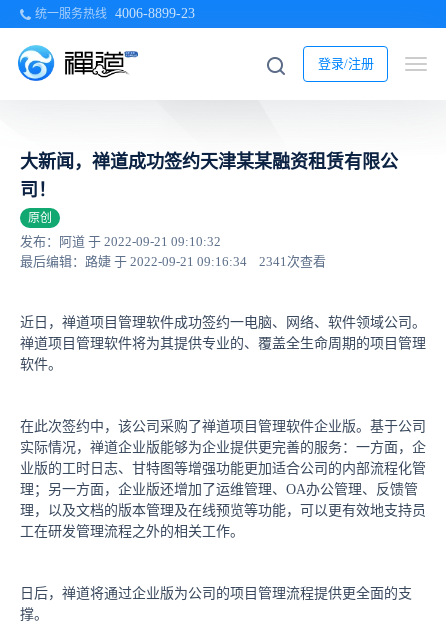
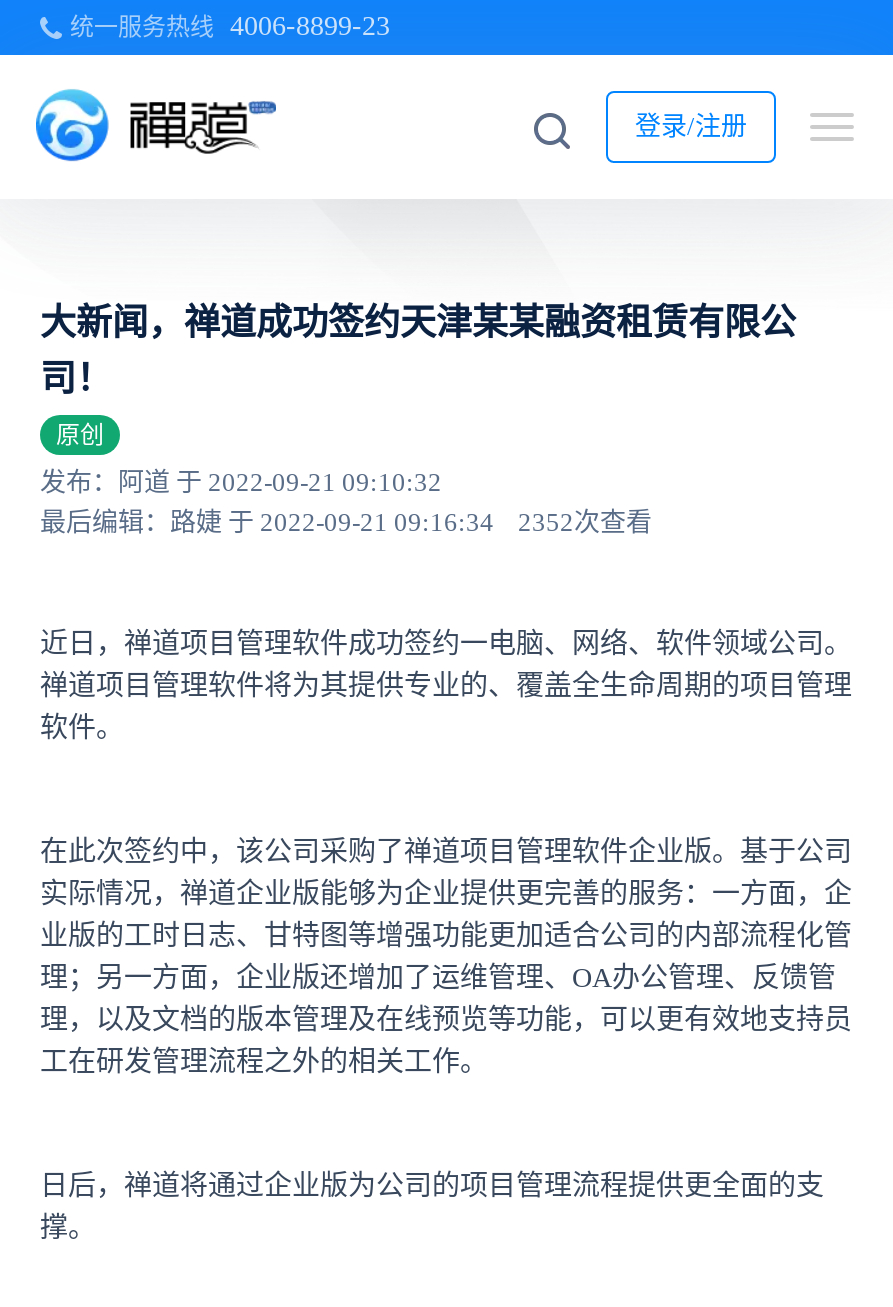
[20,254,326,269] 最后编辑：路婕 于 2022-09-21 09:16:34 2341次查看 -> [40,507,652,537] 最后编辑：路婕 于 2022-09-21 09:16:34 2352次查看

